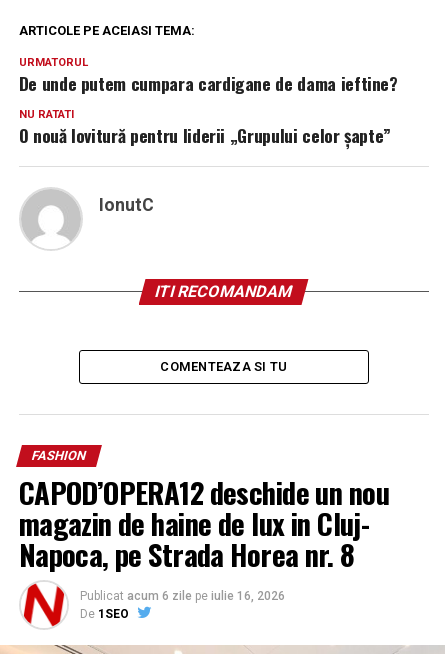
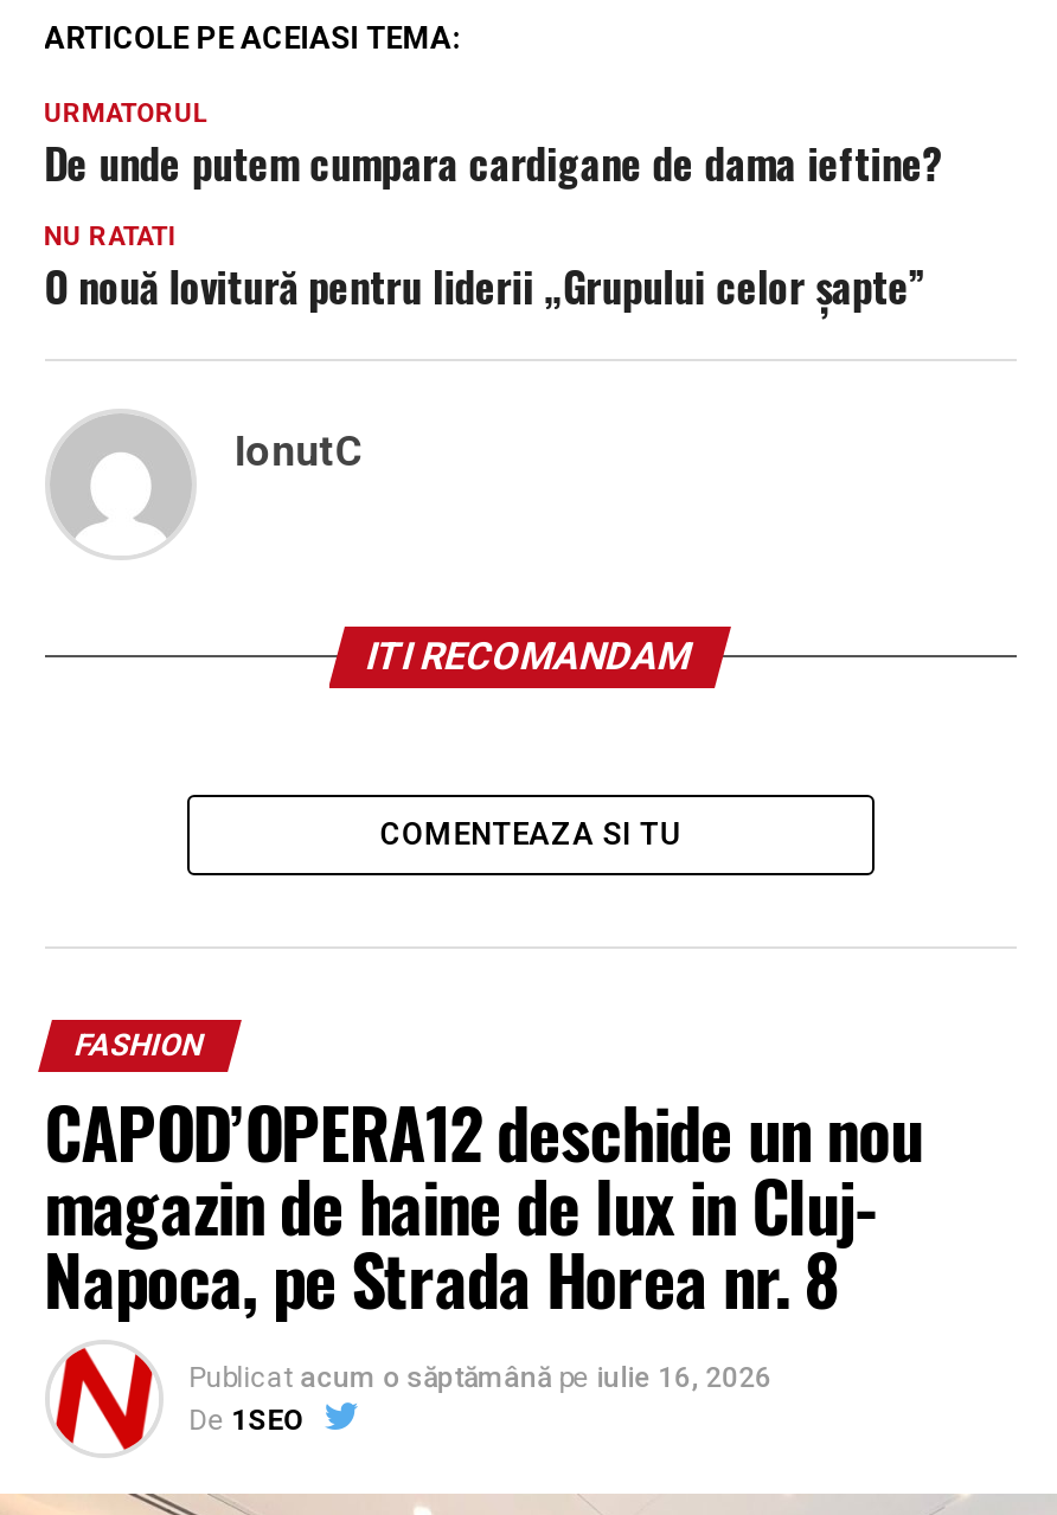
[80,589,285,603] Publicat acum 6 zile pe iulie 16, 2026 -> [189,1361,772,1395] Publicat acum o săptămână pe iulie 16, 2026

